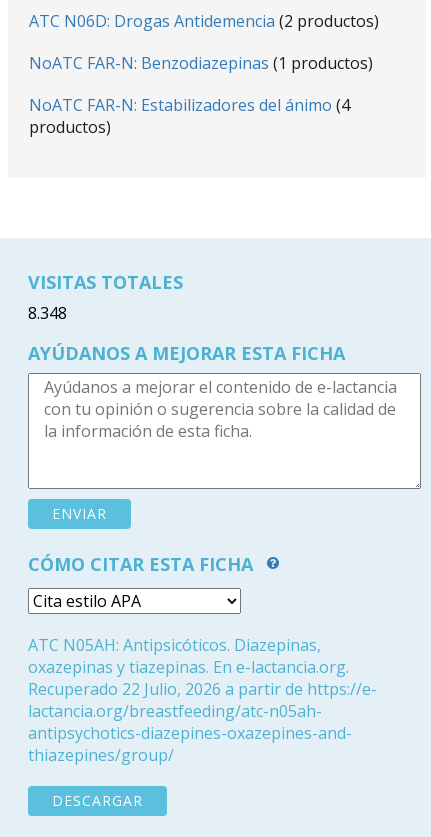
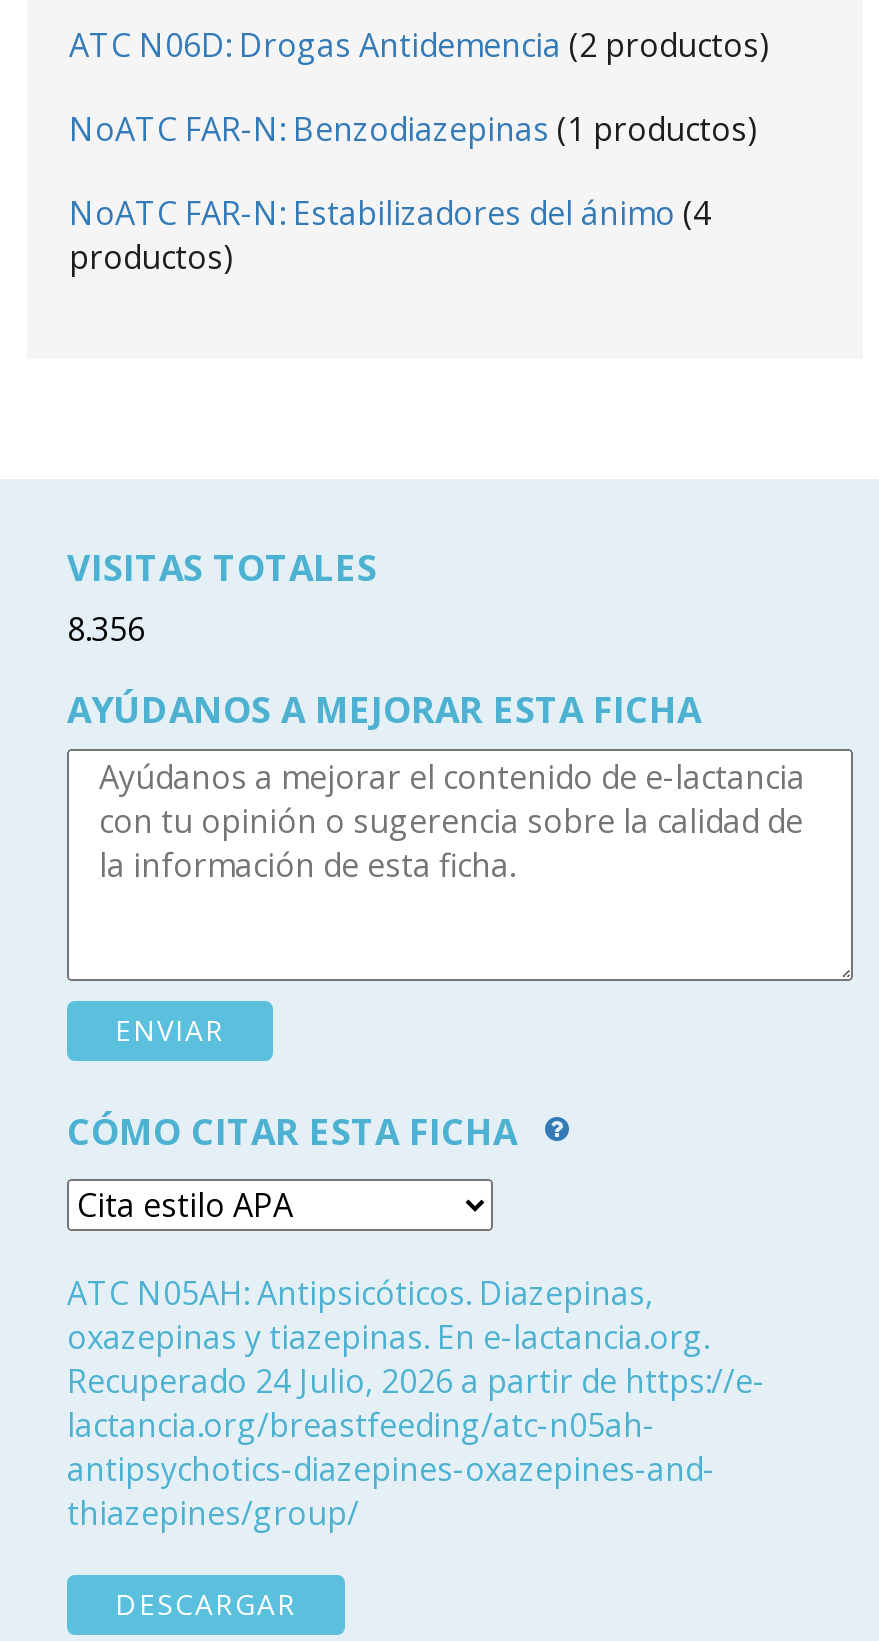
[28,302,67,324] 8.348 -> [67,607,145,651] 8.356
[28,678,377,700] Recuperado 22 Julio, 2026 a partir de https://e- -> [67,1359,765,1403] Recuperado 24 Julio, 2026 a partir de https://e-

